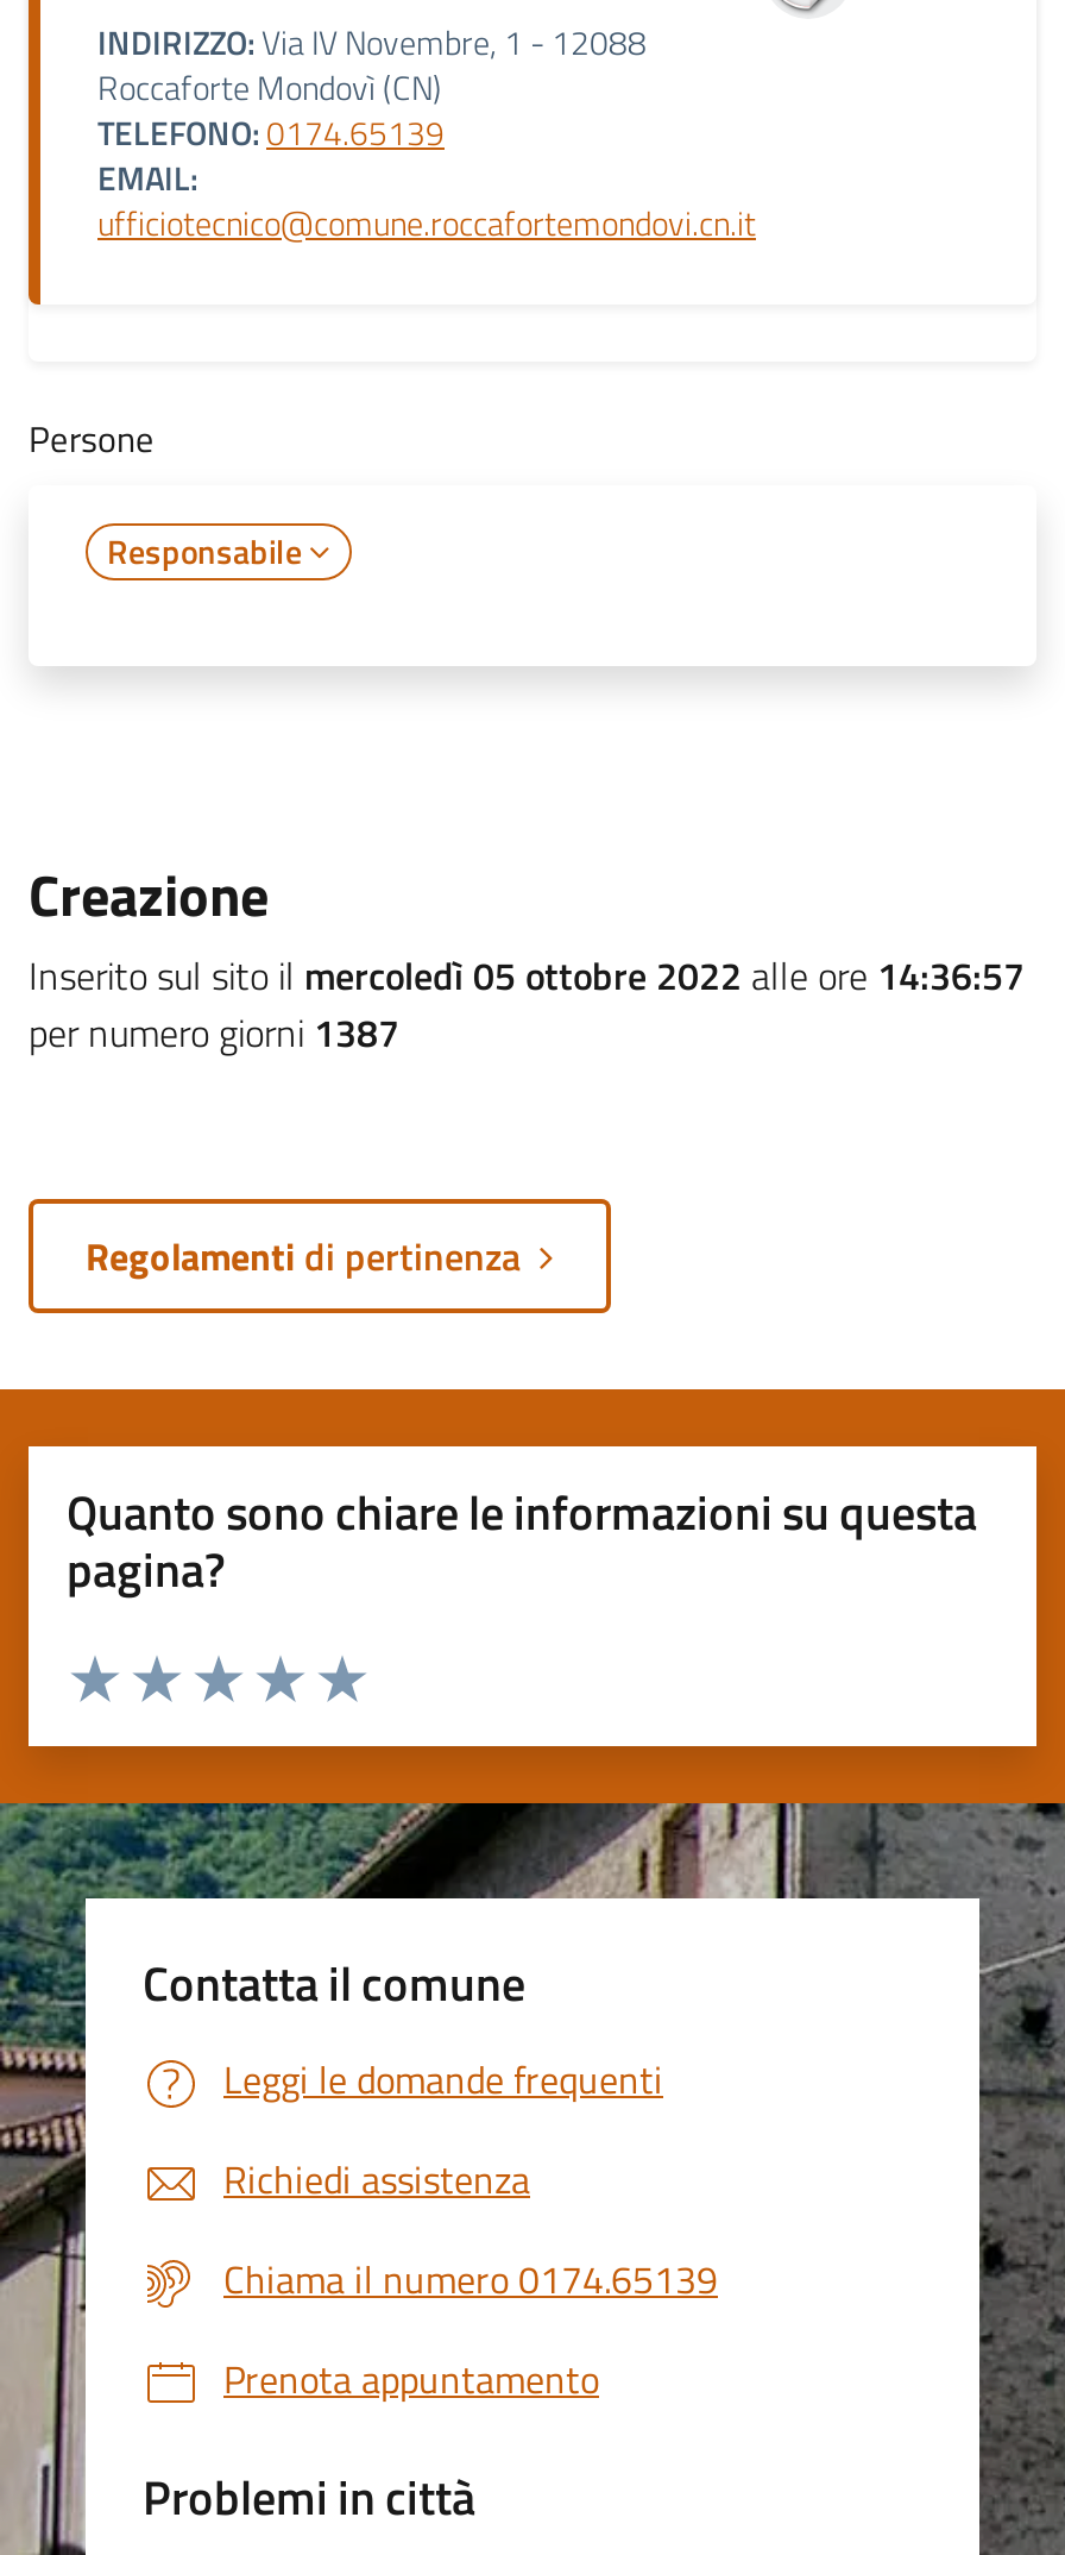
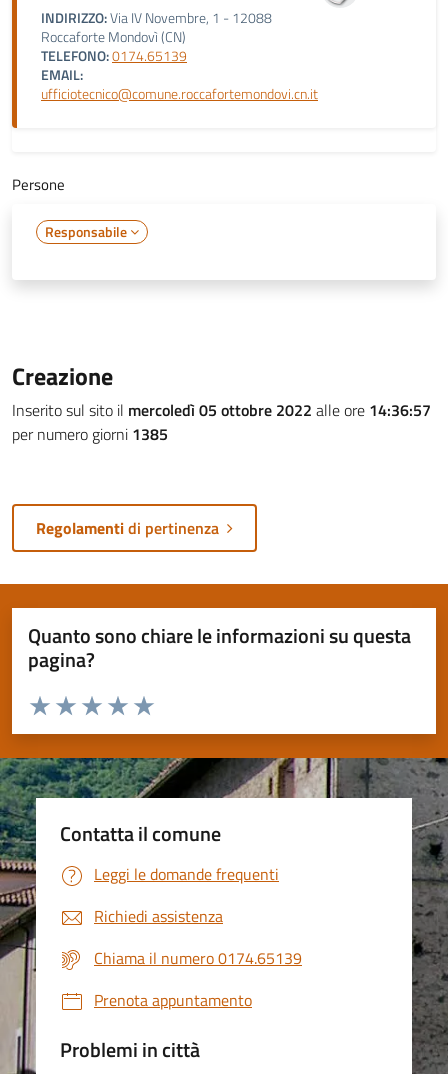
[29,1004,399,1061] per numero giorni 1387 -> [12,422,168,446] per numero giorni 1385

